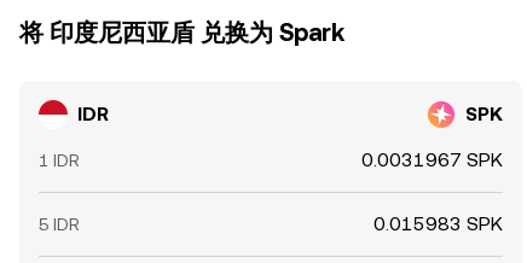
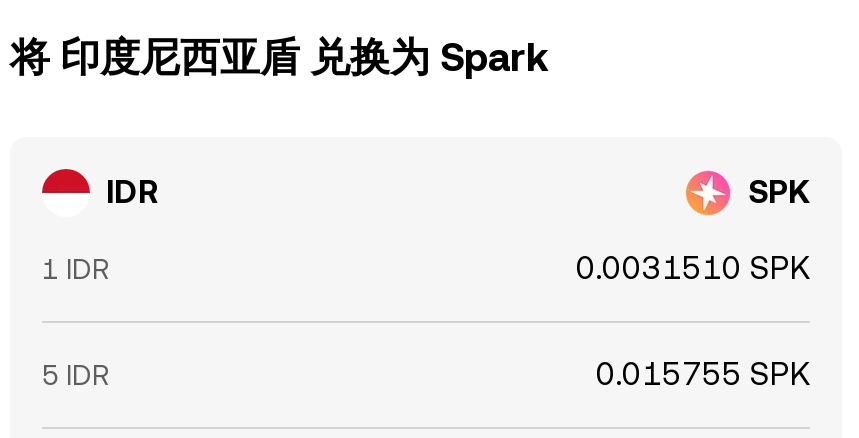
[361,148,503,171] 0.0031967 SPK -> [576,249,810,287] 0.0031510 SPK
[373,212,503,235] 0.015983 SPK -> [596,355,810,393] 0.015755 SPK

